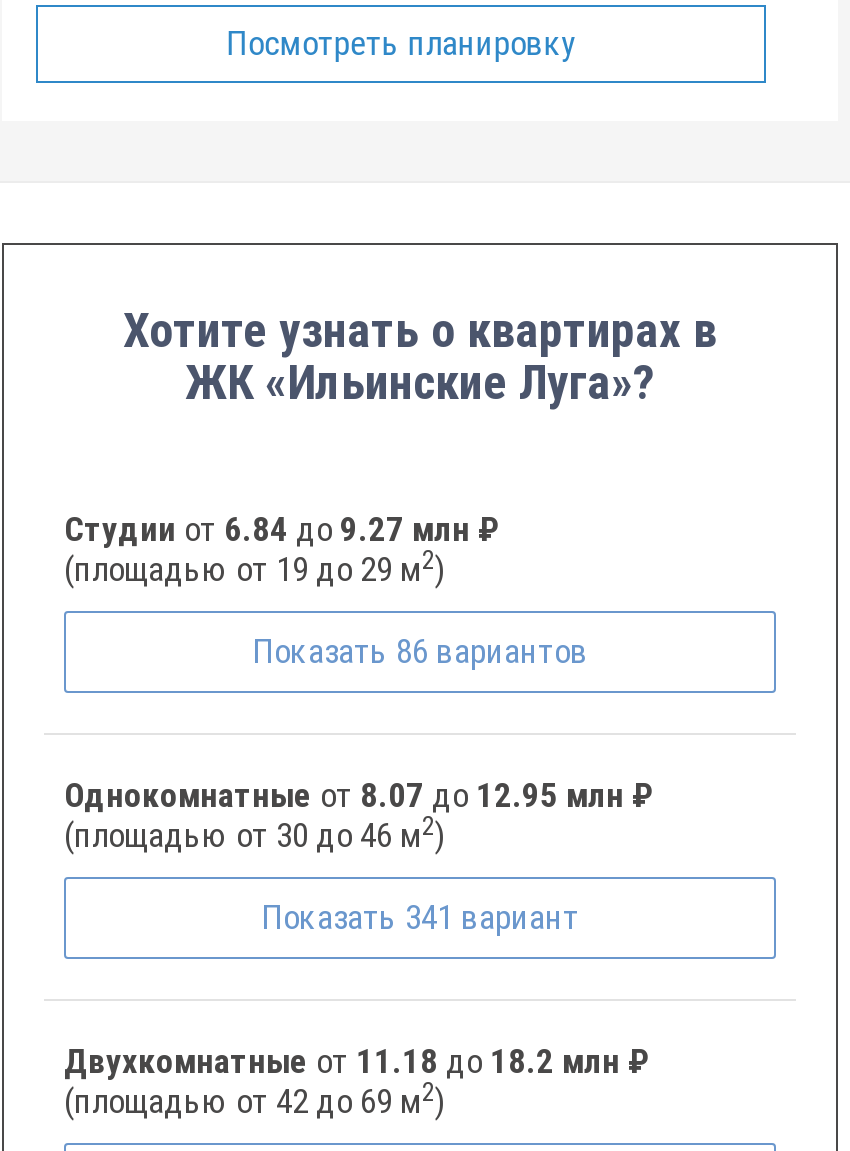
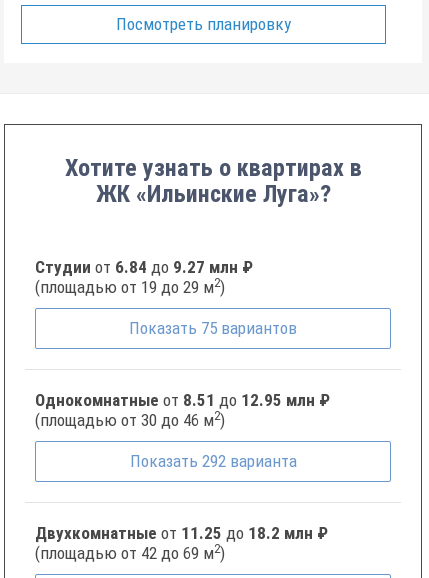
[252,631,588,671] Показать 86 вариантов -> [129,318,297,338] Показать 75 вариантов
[64,775,654,815] Однокомнатные от 8.07 до 12.95 млн ₽ -> [35,390,330,410] Однокомнатные от 8.51 до 12.95 млн ₽
[261,897,579,937] Показать 341 вариант -> [129,451,296,471] Показать 292 варианта
[64,1041,650,1081] Двухкомнатные от 11.18 до 18.2 млн ₽ -> [35,523,328,543] Двухкомнатные от 11.25 до 18.2 млн ₽

